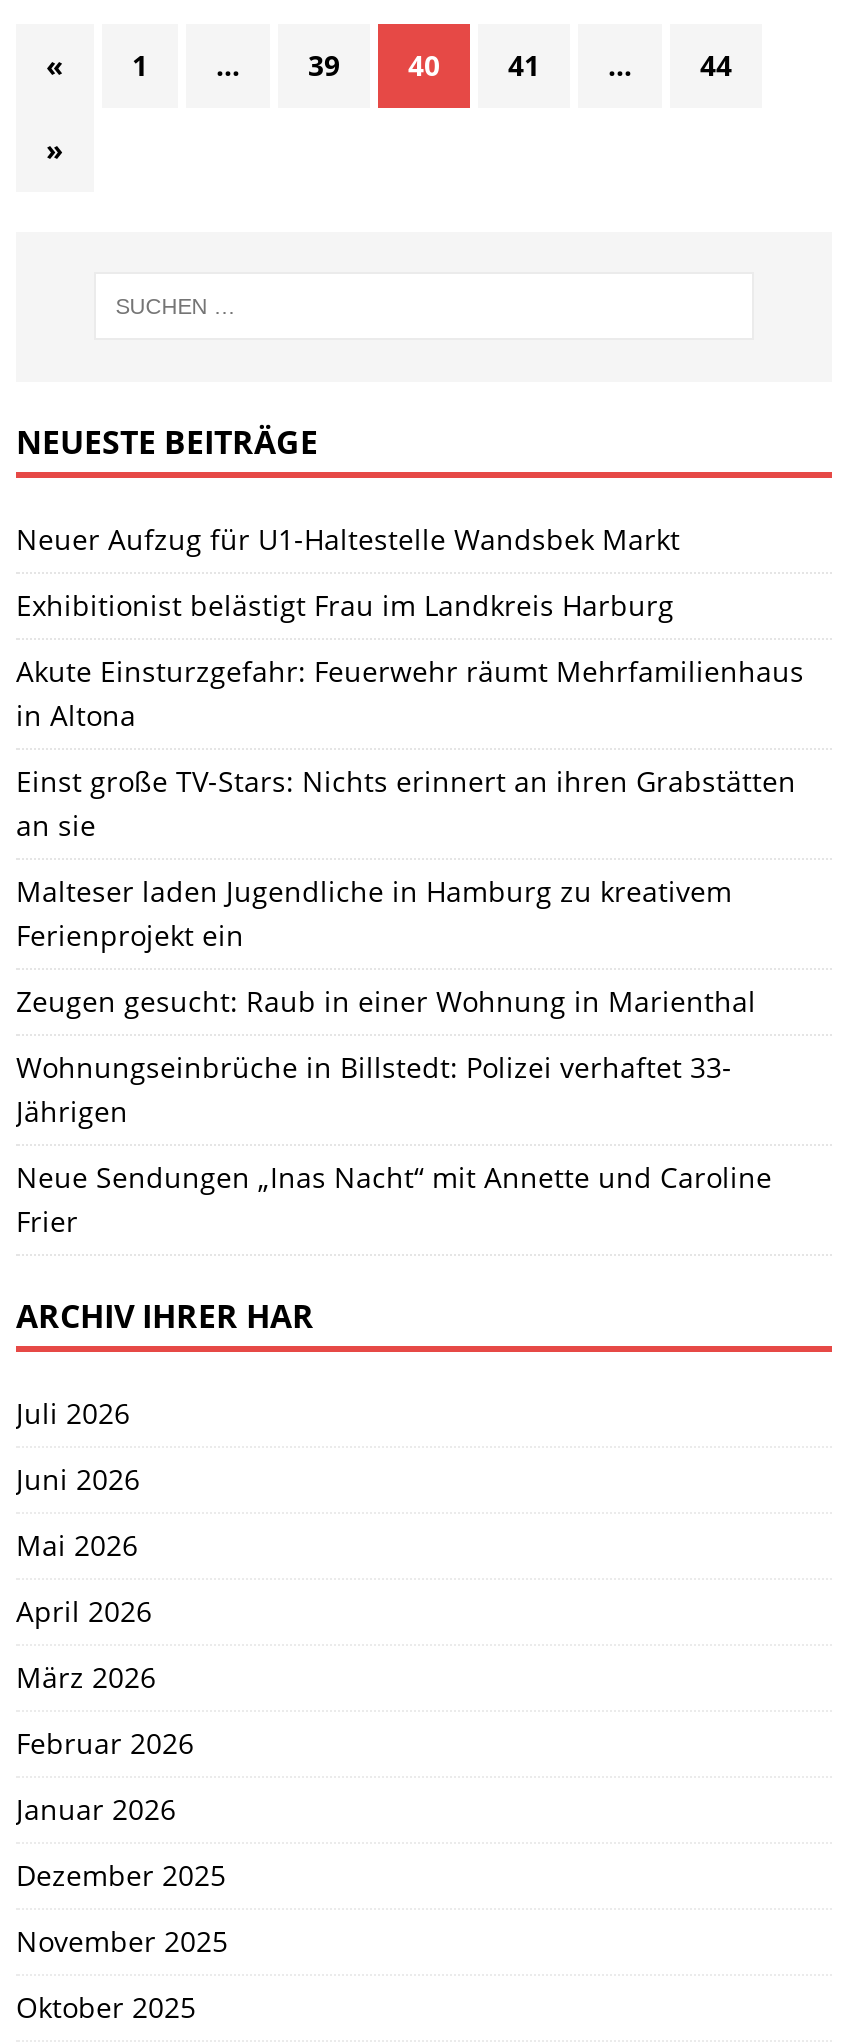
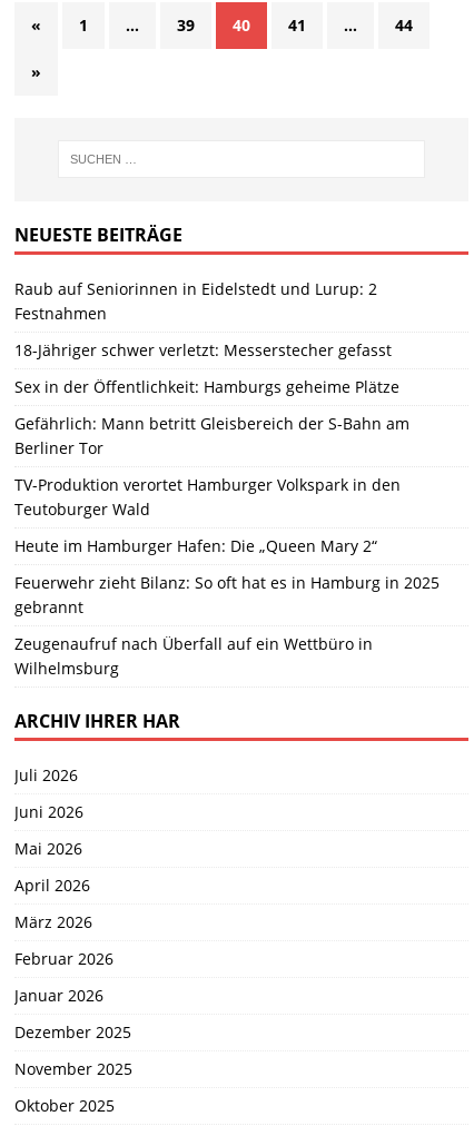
[16,519,680,557] Neuer Aufzug für U1-Haltestelle Wandsbek Markt -> [14,278,377,323] Raub auf Seniorinnen in Eidelstedt und Lurup: 2 | Festnahmen
[16,585,674,623] Exhibitionist belästigt Frau im Landkreis Harburg -> [14,339,392,360] 18-Jähriger schwer verletzt: Messerstecher gefasst
[16,651,804,733] Akute Einsturzgefahr: Feuerwehr räumt Mehrfamilienhaus | in Altona -> [14,376,399,397] Sex in der Öffentlichkeit: Hamburgs geheime Plätze
[16,761,796,843] Einst große TV-Stars: Nichts erinnert an ihren Grabstätten | an sie -> [14,412,409,458] Gefährlich: Mann betritt Gleisbereich der S-Bahn am | Berliner Tor
[16,871,732,953] Malteser laden Jugendliche in Hamburg zu kreativem | Ferienprojekt ein -> [14,474,401,519] TV-Produktion verortet Hamburger Volkspark in den | Teutoburger Wald
[16,981,756,1019] Zeugen gesucht: Raub in einer Wohnung in Marienthal -> [14,535,377,556] Heute im Hamburger Hafen: Die „Queen Mary 2“
[16,1047,732,1129] Wohnungseinbrüche in Billstedt: Polizei verhaftet 33- | Jährigen -> [14,572,440,617] Feuerwehr zieht Bilanz: So oft hat es in Hamburg in 2025 | gebrannt
[16,1157,772,1239] Neue Sendungen „Inas Nacht“ mit Annette und Caroline | Frier -> [14,633,373,678] Zeugenaufruf nach Überfall auf ein Wettbüro in | Wilhelmsburg

